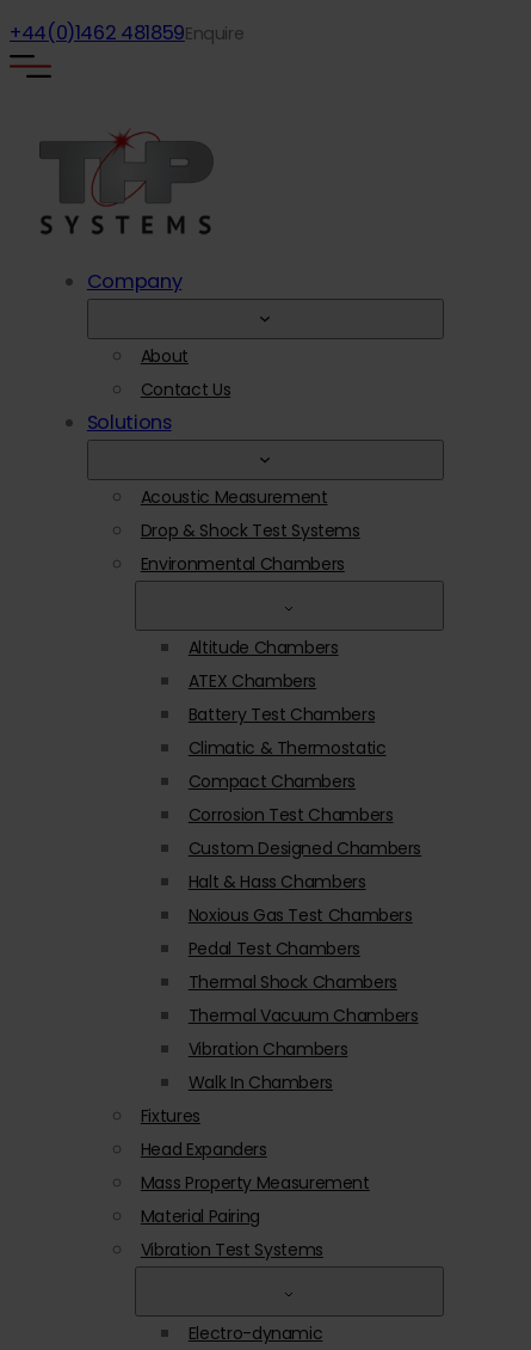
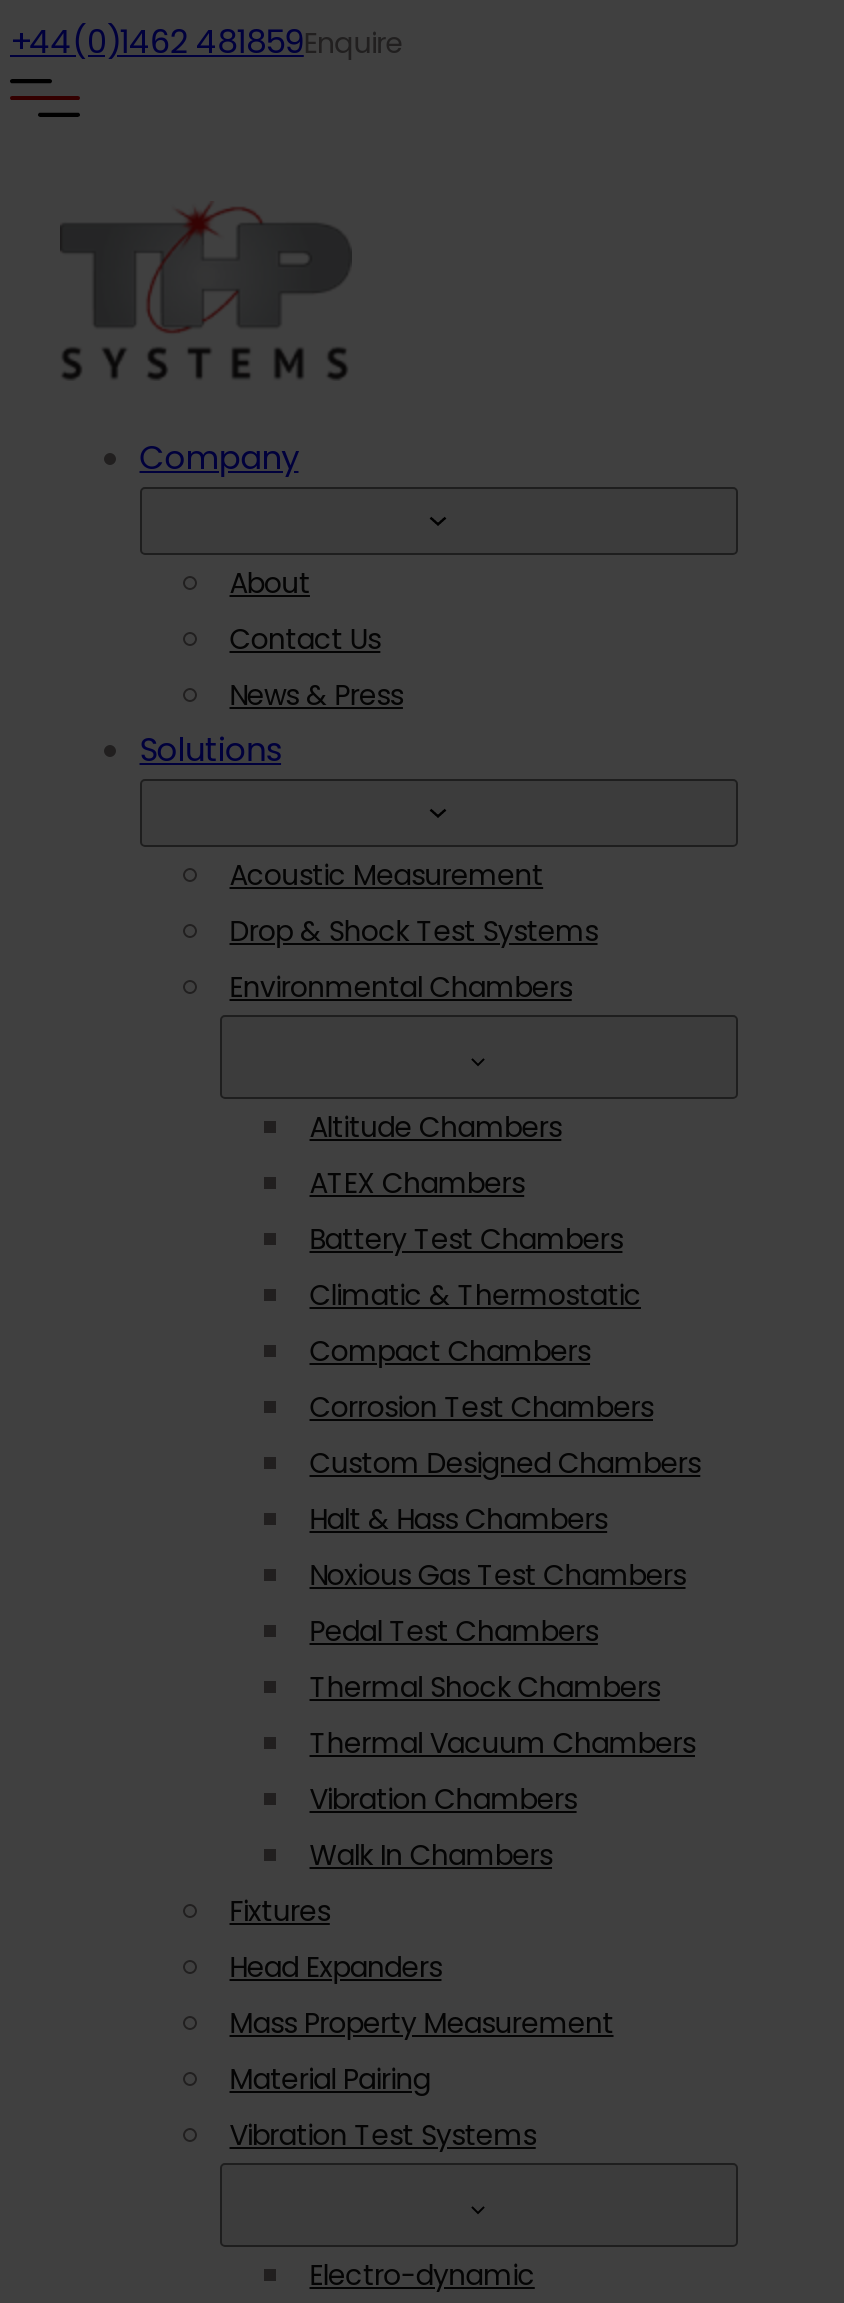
none -> [230,675,403,715] News & Press

